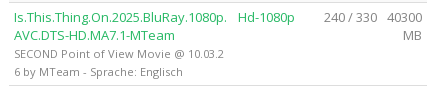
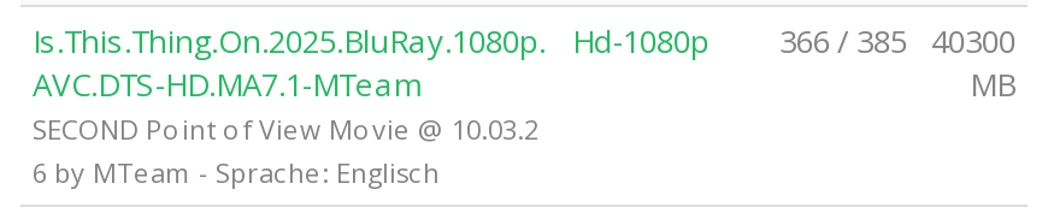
[14,8,422,26] Is.This.Thing.On.2025.BluRay.1080p. Hd-1080p 240 / 330 40300 -> [33,19,1015,63] Is.This.Thing.On.2025.BluRay.1080p. Hd-1080p 366 / 385 40300

